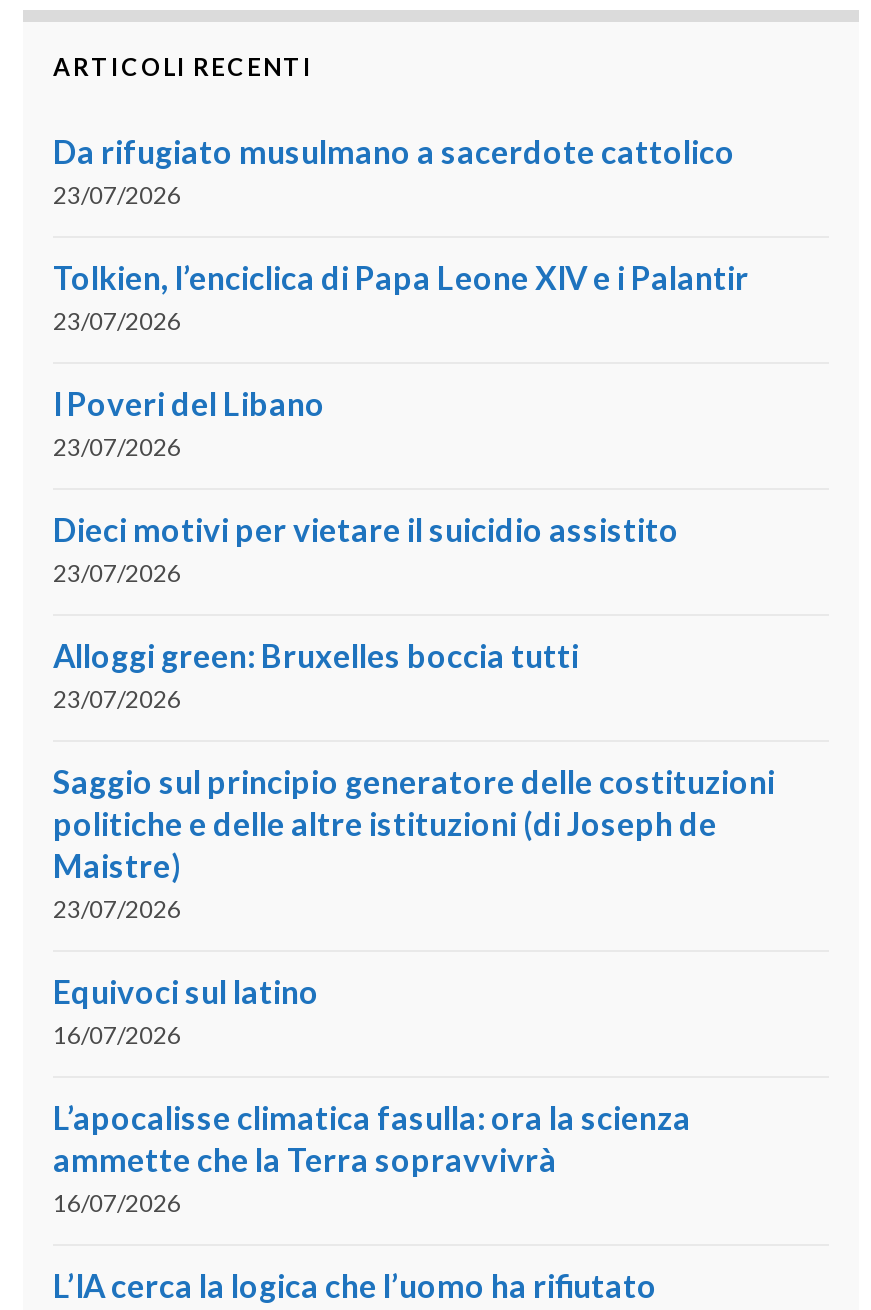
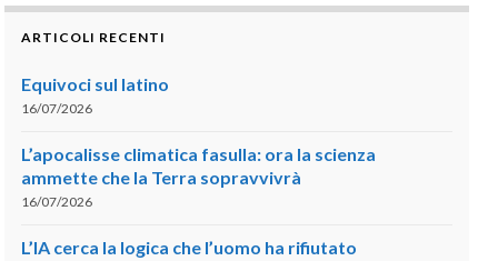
[53,131,775,923] Da rifugiato musulmano a sacerdote cattolico | 23/07/2026 | Tolkien, l’enciclica di Papa Leone XIV e i Palantir | 23/07/2026 | I Poveri del Libano | 23/07/2026 | Dieci motivi per vietare il suicidio assistito | 23/07/2026 | Alloggi green: Bruxelles boccia tutti | 23/07/2026 | Saggio sul principio generatore delle costituzioni | politiche e delle altre istituzioni (di Joseph de | Maistre) | 23/07/2026 -> none

